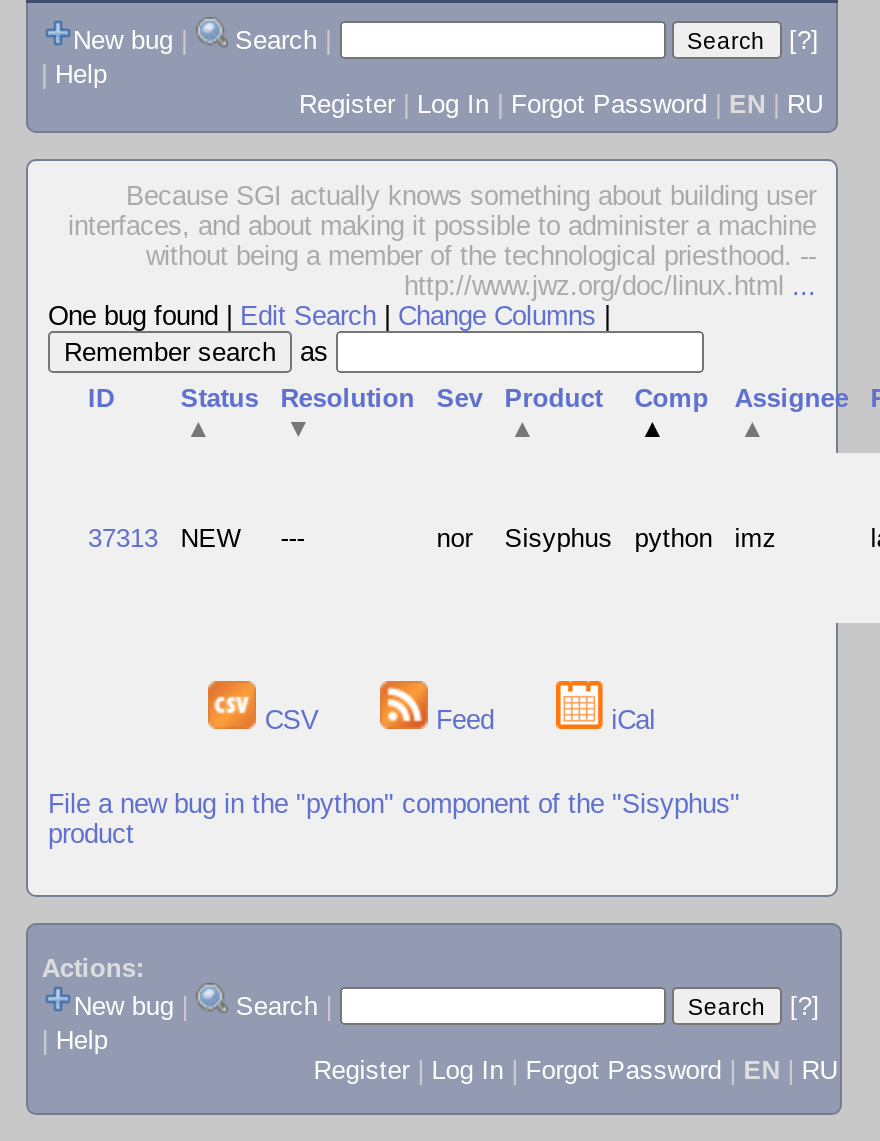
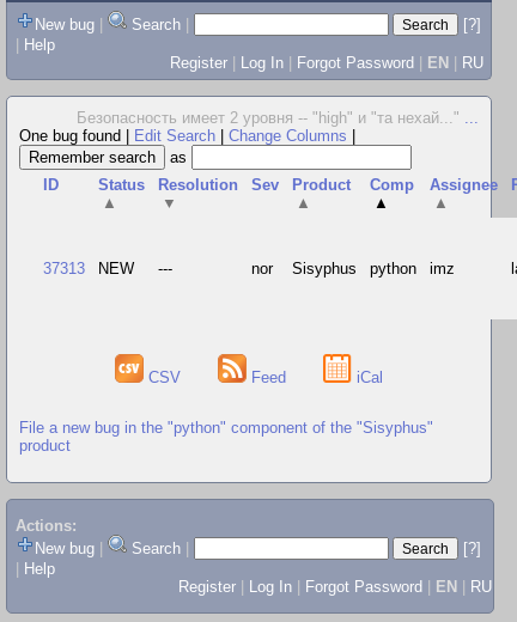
[68,181,816,301] Because SGI actually knows something about building user | interfaces, and about making it possible to administer a machine | without being a member of the technological priesthood. -- | http://www.jwz.org/doc/linux.html... -> [77,109,479,127] Безопасность имеет 2 уровня -- "high" и "та нехай..."...

